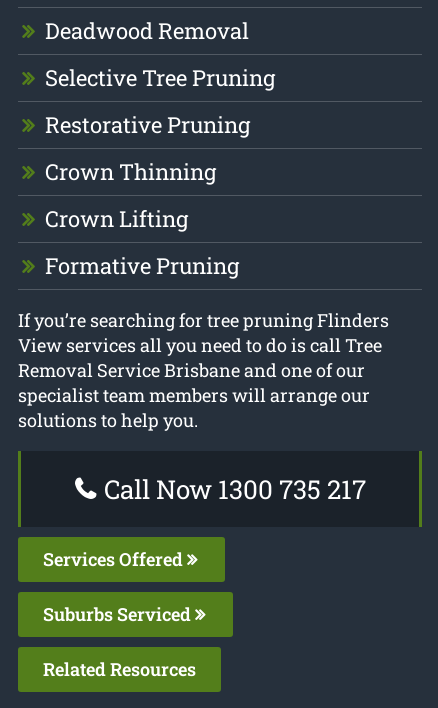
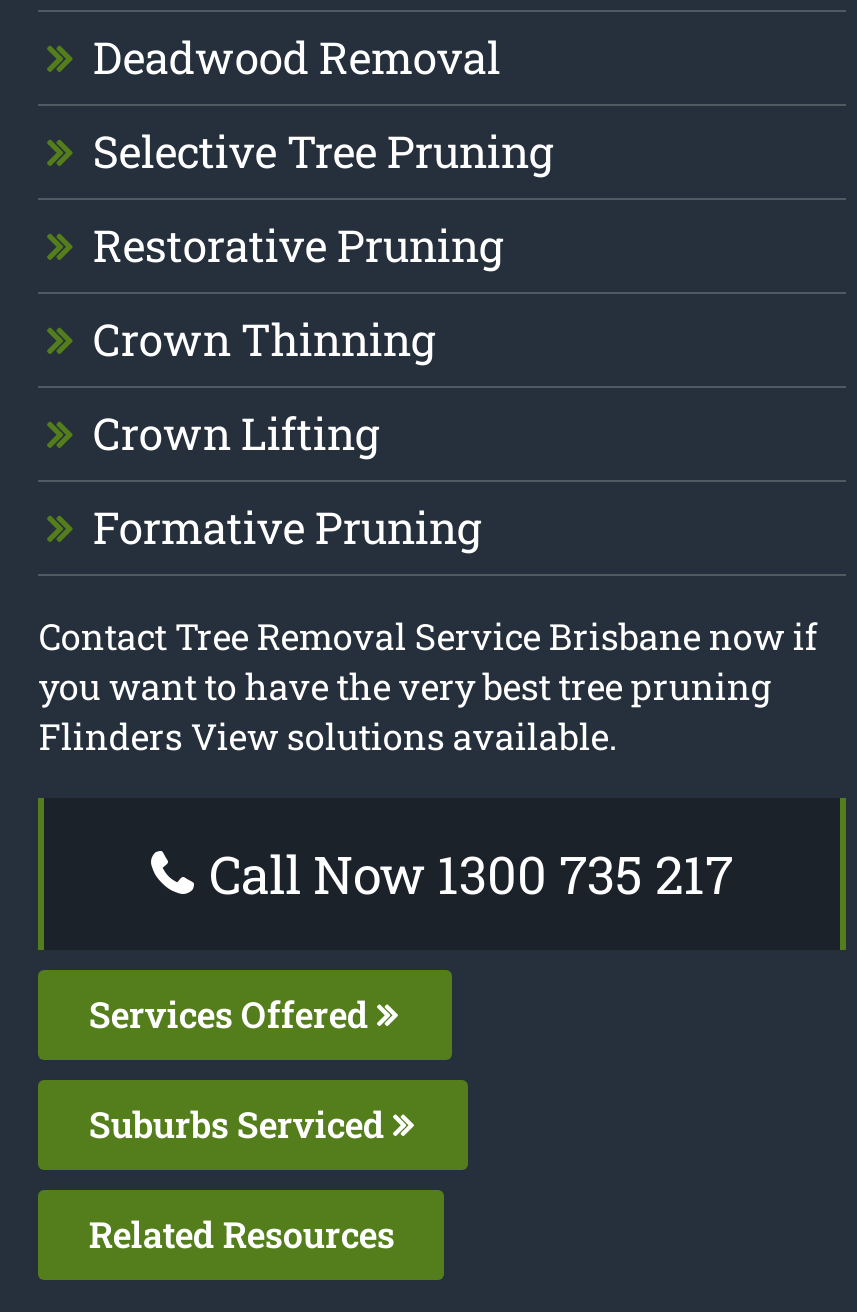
[18,308,389,432] If you’re searching for tree pruning Flinders | View services all you need to do is call Tree | Removal Service Brisbane and one of our | specialist team members will arrange our | solutions to help you. -> [39,612,817,760] Contact Tree Removal Service Brisbane now if | you want to have the very best tree pruning | Flinders View solutions available.

